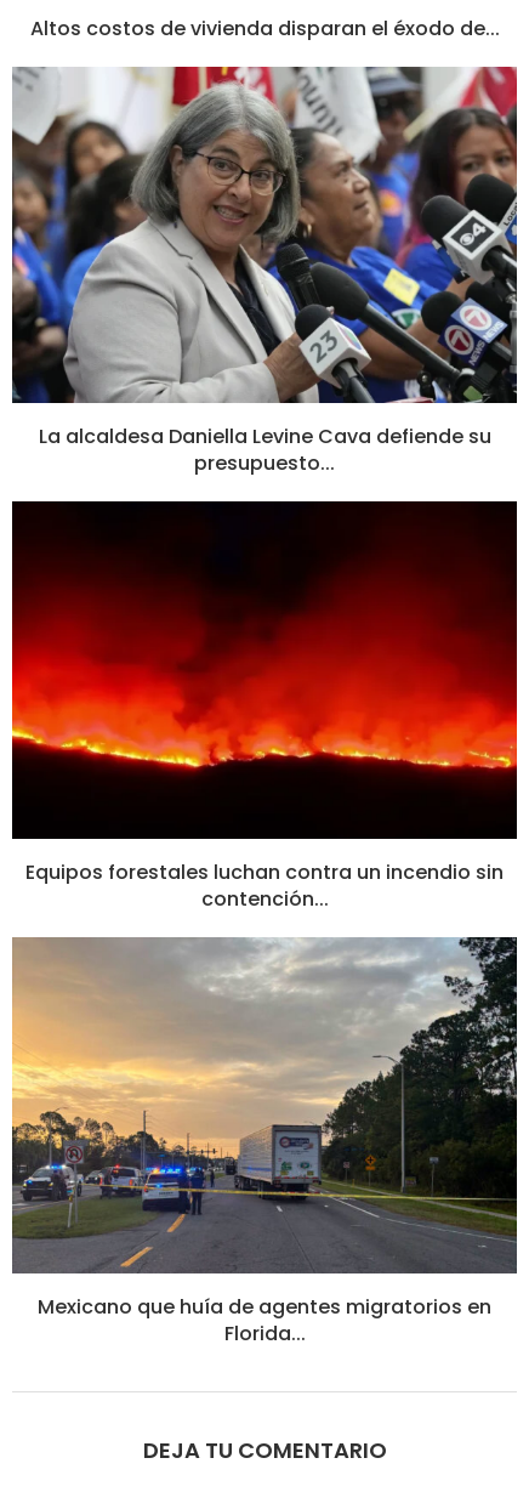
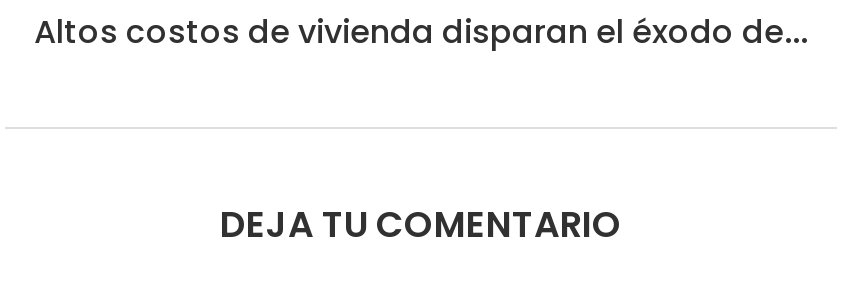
[11,66,518,477] [image] | La alcaldesa Daniella Levine Cava defiende su | presupuesto... -> none
[11,500,518,912] [image] | Equipos forestales luchan contra un incendio sin | contención... -> none
[11,936,518,1347] [image] | Mexicano que huía de agentes migratorios en | Florida... -> none

